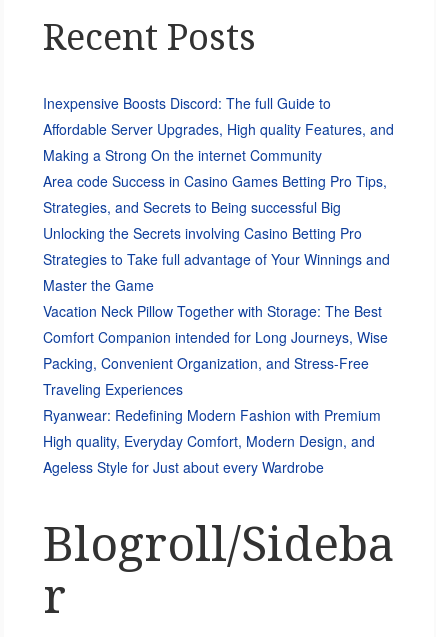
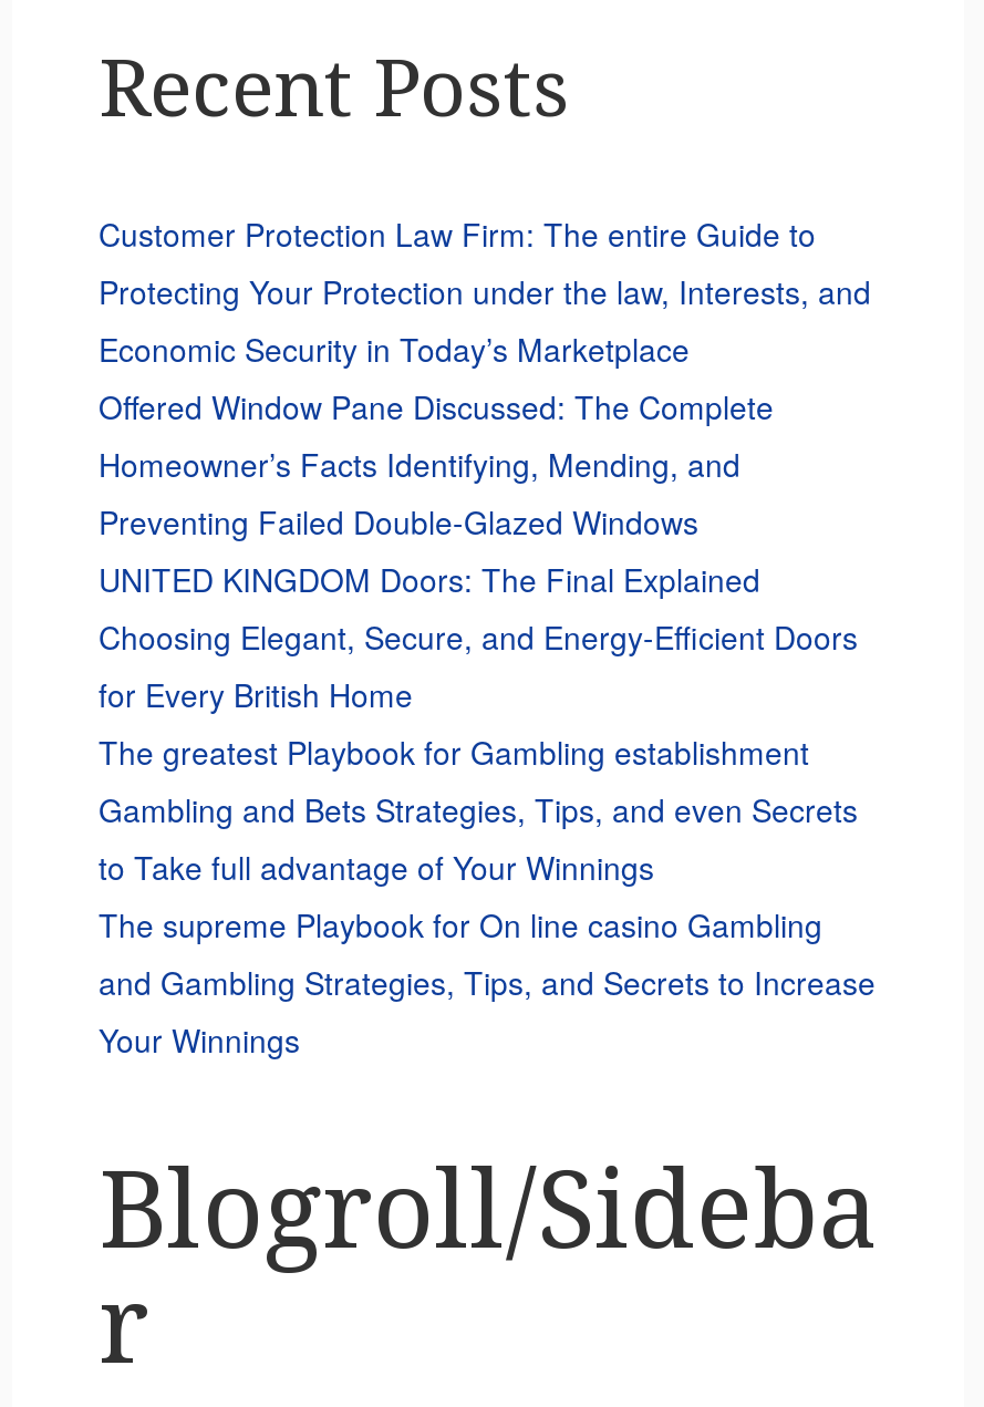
[43,93,394,477] Inexpensive Boosts Discord: The full Guide to | Affordable Server Upgrades, High quality Features, and | Making a Strong On the internet Community | Area code Success in Casino Games Betting Pro Tips, | Strategies, and Secrets to Being successful Big | Unlocking the Secrets involving Casino Betting Pro | Strategies to Take full advantage of Your Winnings and | Master the Game | Vacation Neck Pillow Together with Storage: The Best | Comfort Companion intended for Long Journeys, Wise | Packing, Convenient Organization, and Stress-Free | Traveling Experiences | Ryanwear: Redefining Modern Fashion with Premium | High quality, Everyday Comfort, Modern Design, and | Ageless Style for Just about every Wardrobe -> [99,212,876,1063] Customer Protection Law Firm: The entire Guide to | Protecting Your Protection under the law, Interests, and | Economic Security in Today’s Marketplace | Offered Window Pane Discussed: The Complete | Homeowner’s Facts Identifying, Mending, and | Preventing Failed Double-Glazed Windows | UNITED KINGDOM Doors: The Final Explained | Choosing Elegant, Secure, and Energy-Efficient Doors | for Every British Home | The greatest Playbook for Gambling establishment | Gambling and Bets Strategies, Tips, and even Secrets | to Take full advantage of Your Winnings | The supreme Playbook for On line casino Gambling | and Gambling Strategies, Tips, and Secrets to Increase | Your Winnings

